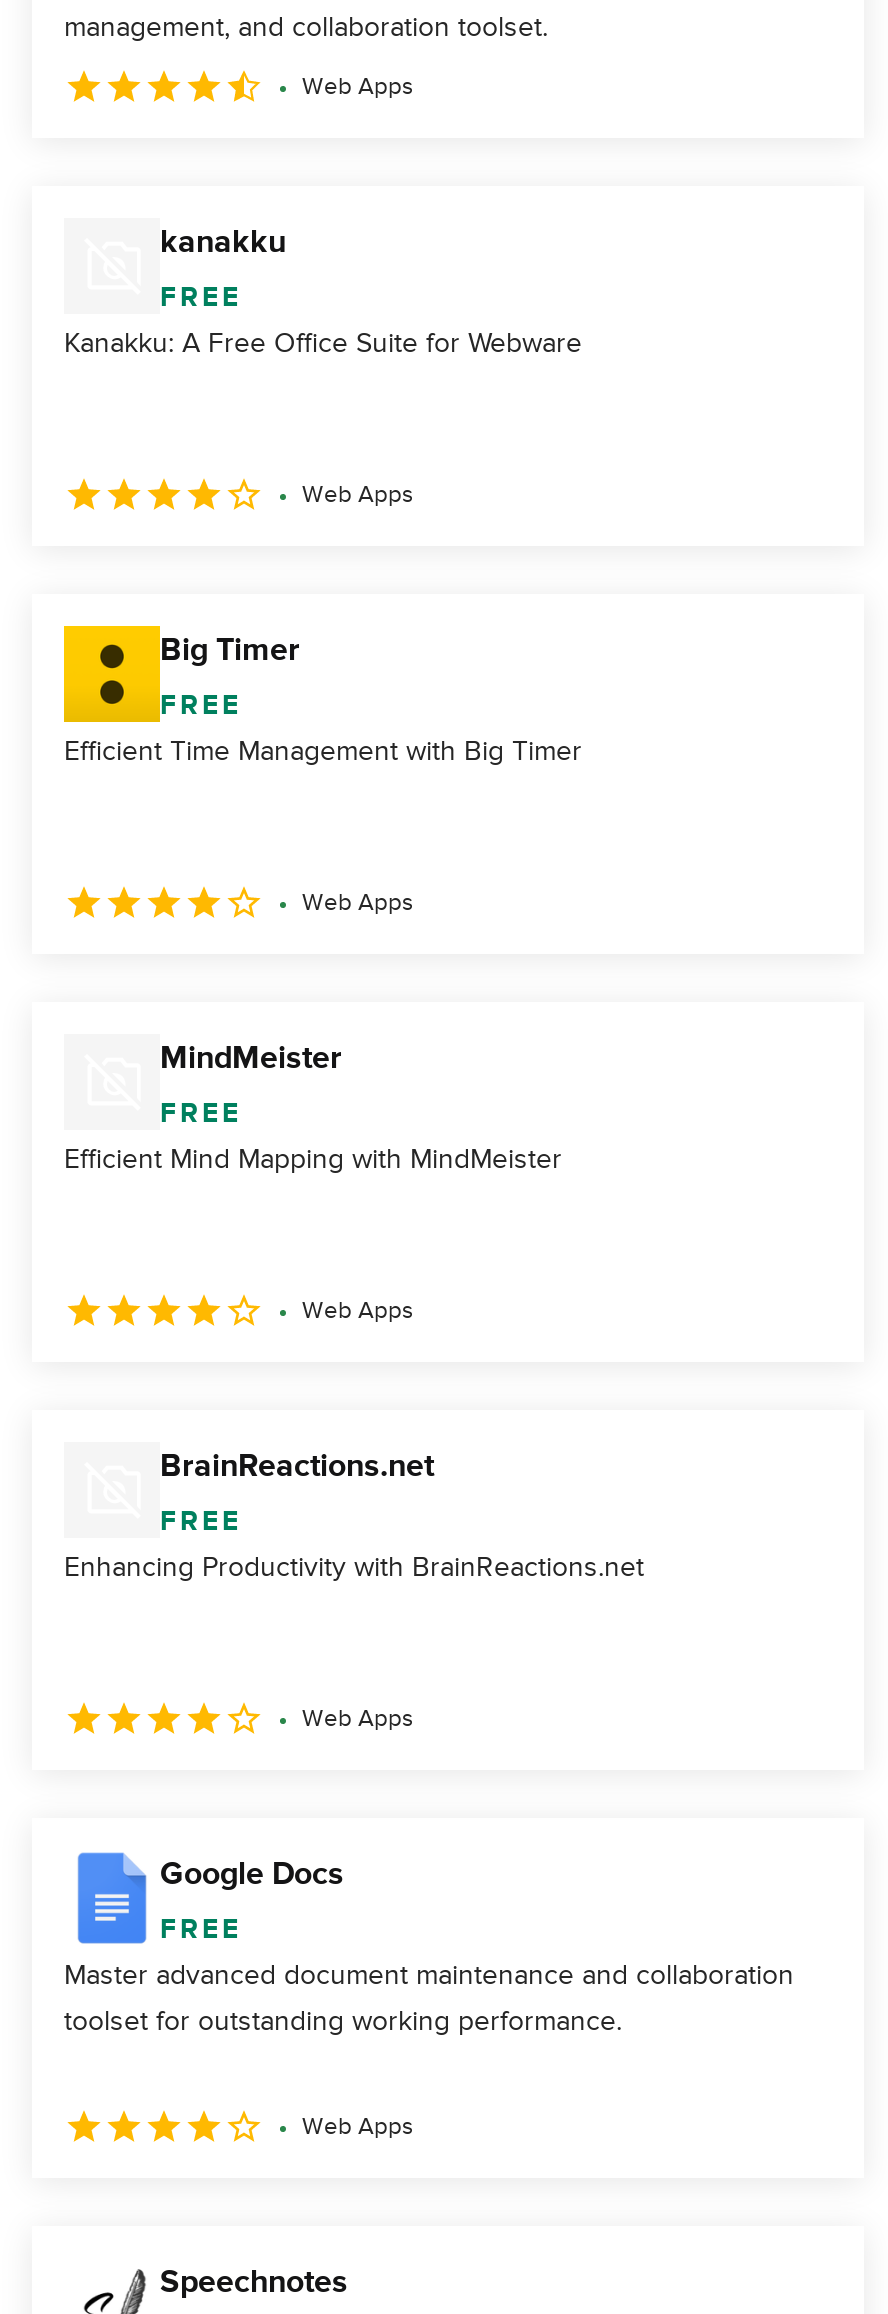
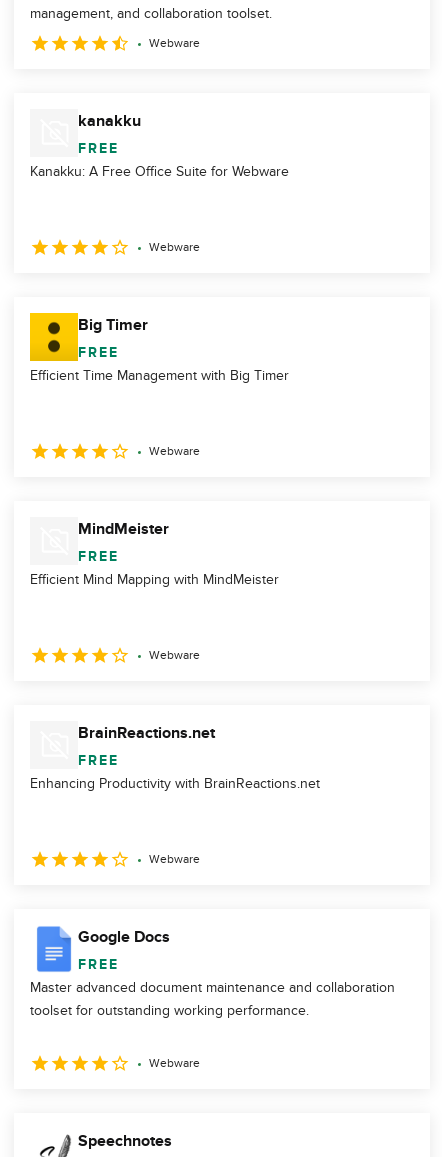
[302,72,414,100] Web Apps -> [149,36,200,50] Webware
[302,480,414,508] Web Apps -> [149,240,200,254] Webware
[302,888,414,916] Web Apps -> [149,444,200,458] Webware
[302,1296,414,1324] Web Apps -> [149,648,200,662] Webware
[302,1704,414,1732] Web Apps -> [149,852,200,866] Webware
[302,2112,414,2140] Web Apps -> [149,1056,200,1070] Webware

